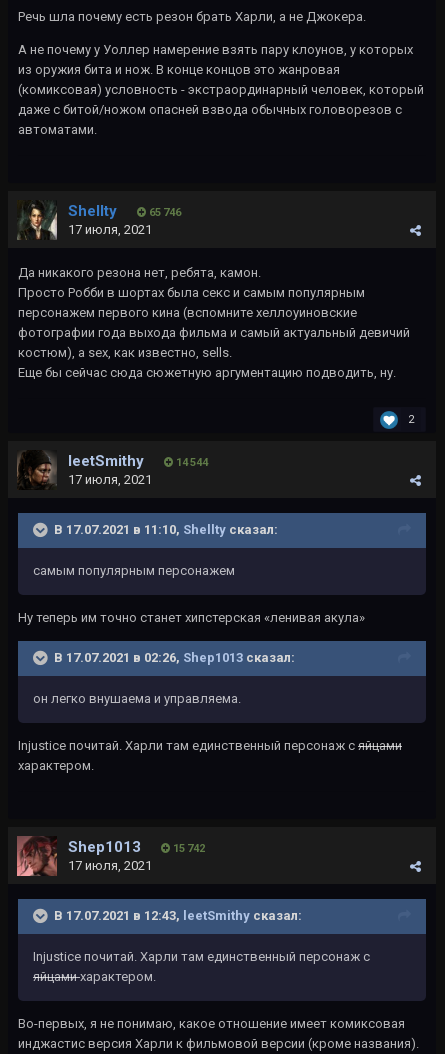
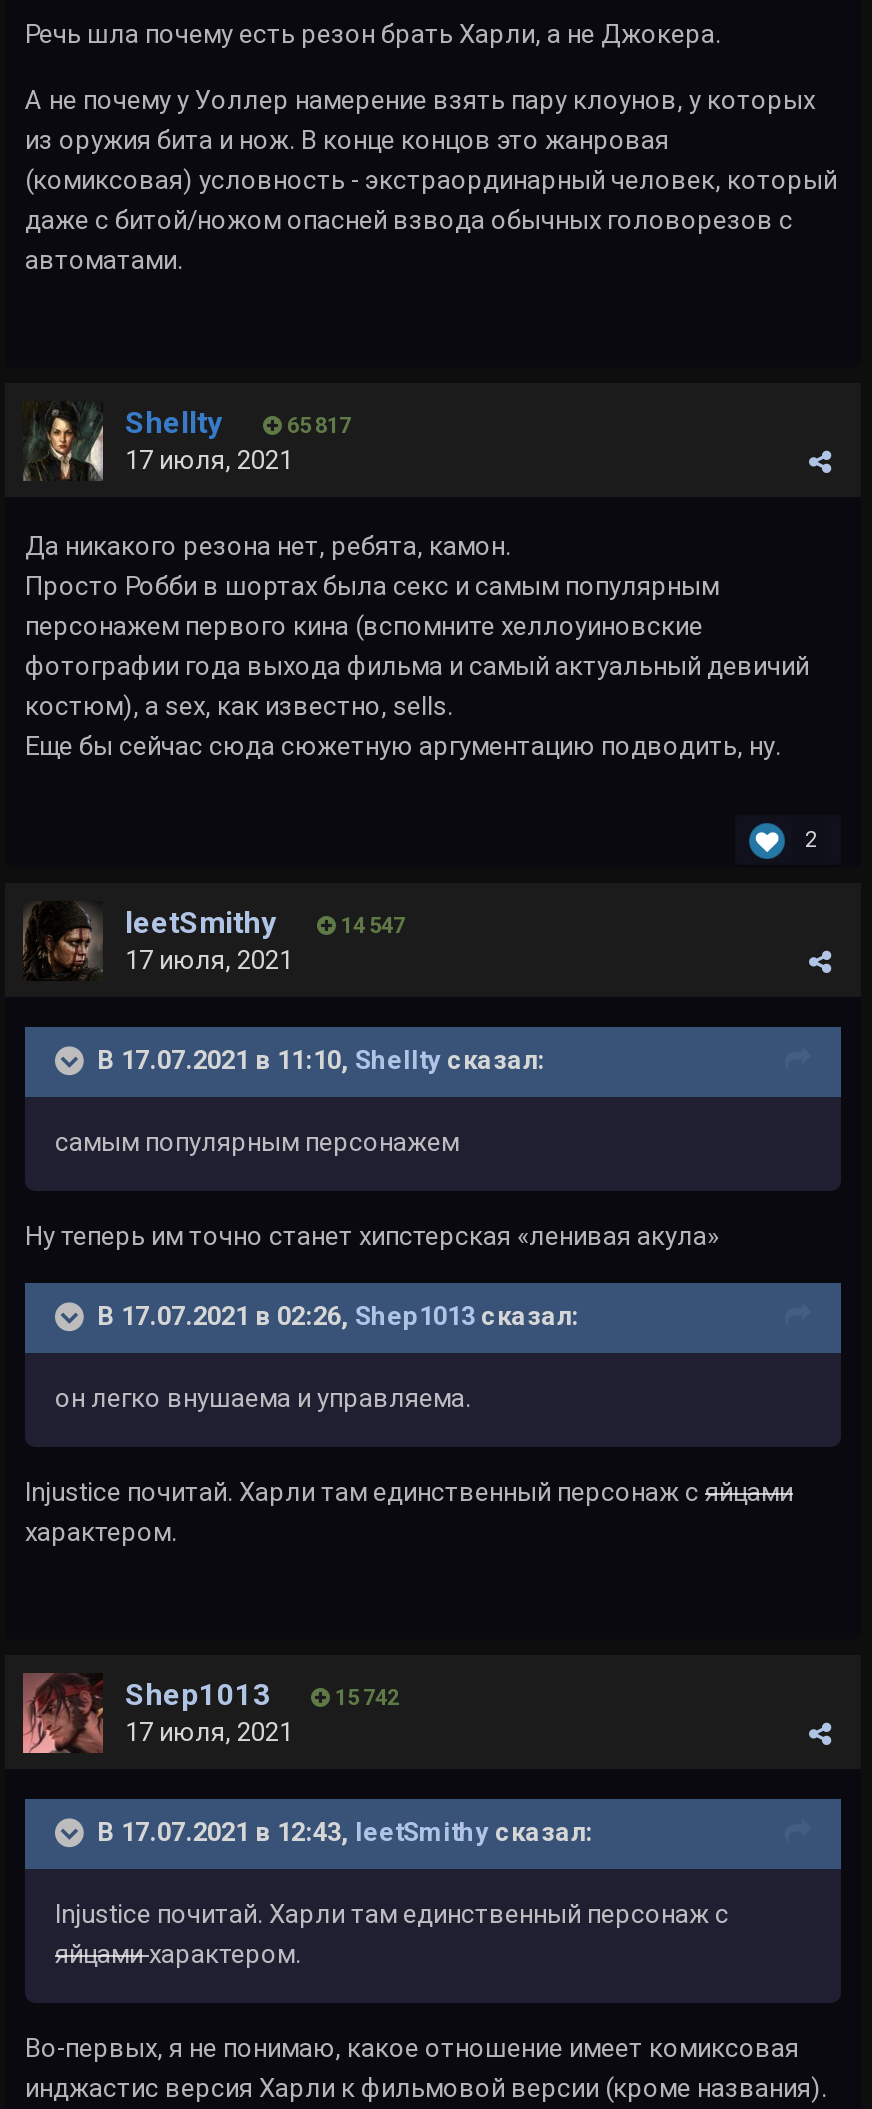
[146,206,181,219] 65 746 -> [281,413,351,439] 65 817
[173,456,208,469] 14 544 -> [335,913,405,939] 14 547

